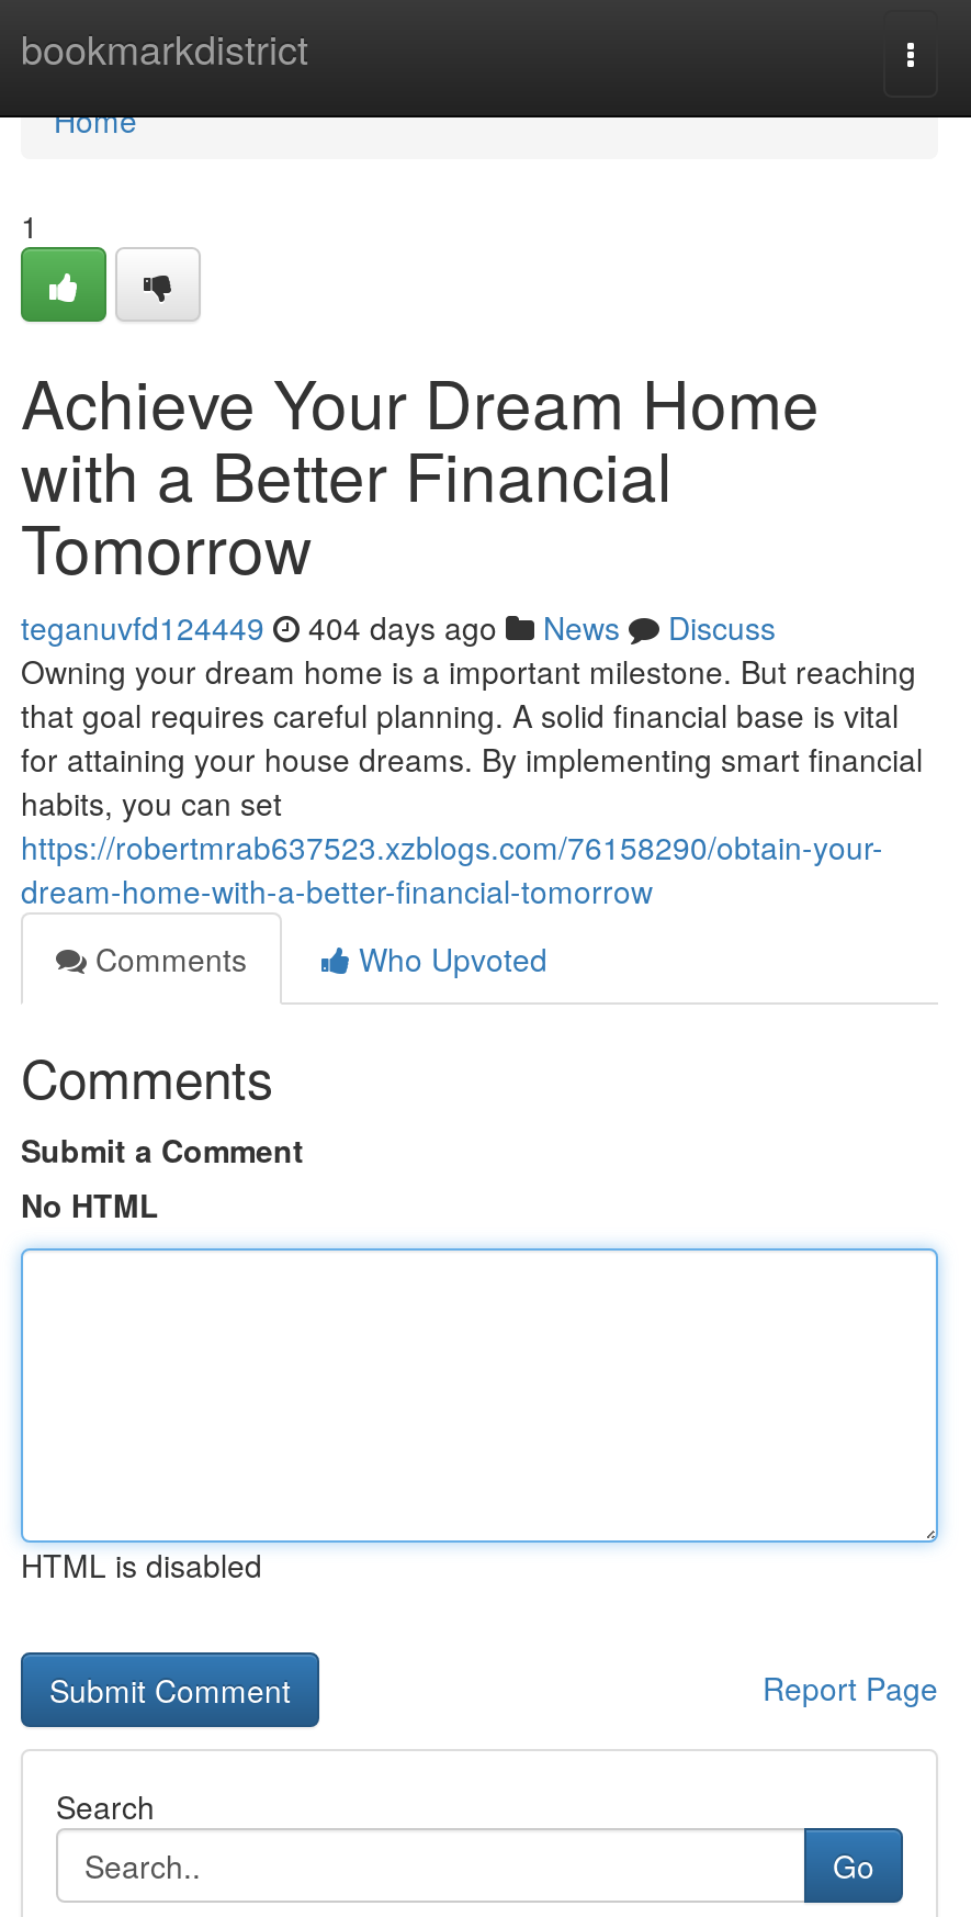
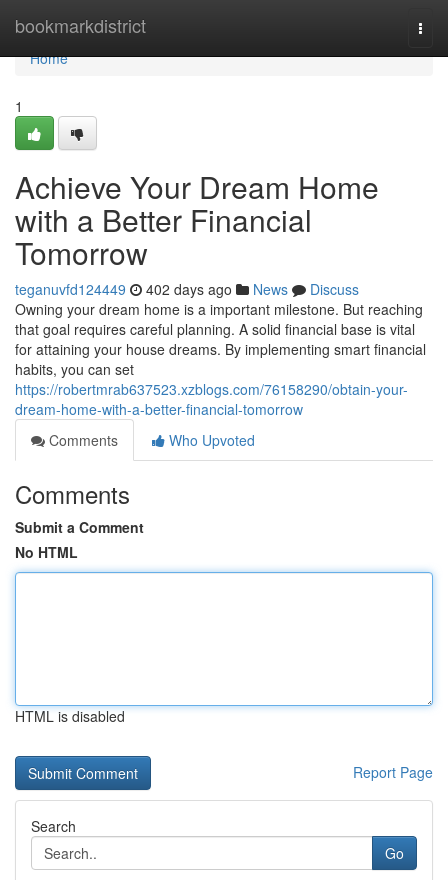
[21,605,776,649] teganuvfd124449 404 days ago News Discuss -> [15,279,359,299] teganuvfd124449 402 days ago News Discuss

